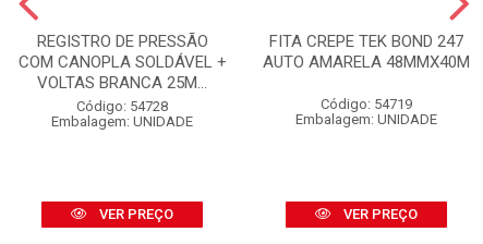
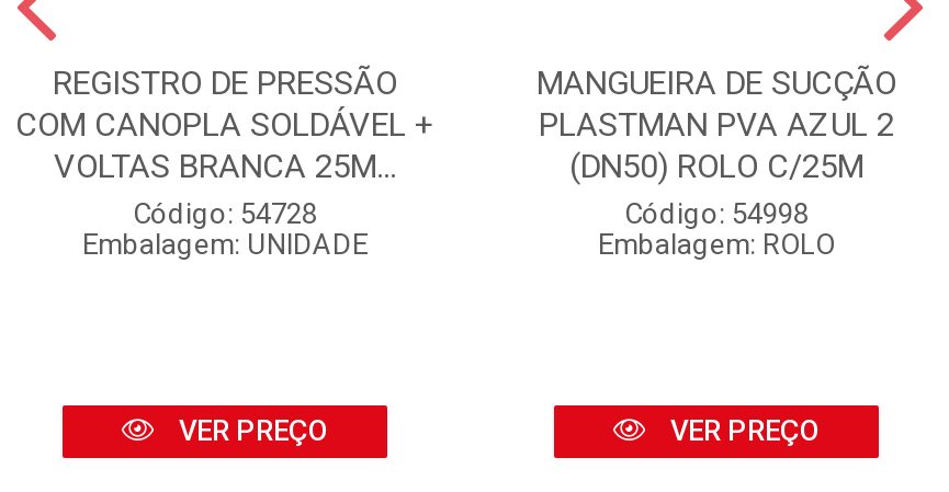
[263,31,470,127] FITA CREPE TEK BOND 247 | AUTO AMARELA 48MMX40M | Código: 54719 | Embalagem: UNIDADE -> [536,63,896,260] MANGUEIRA DE SUCÇÃO | PLASTMAN PVA AZUL 2 | (DN50) ROLO C/25M | Código: 54998 | Embalagem: ROLO

